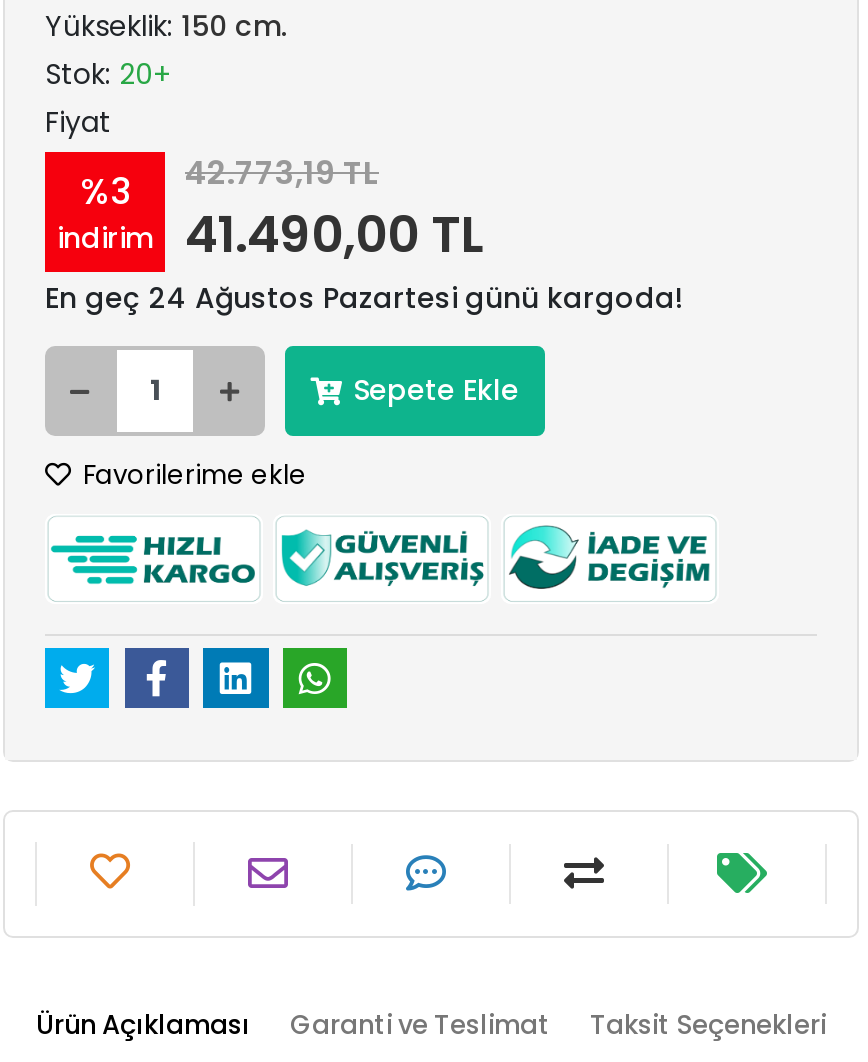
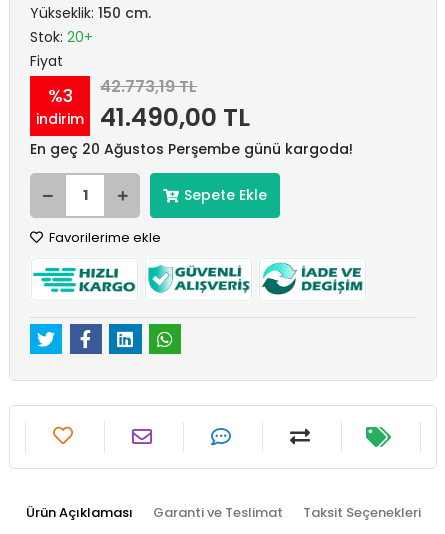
[45,278,683,318] En geç 24 Ağustos Pazartesi günü kargoda! -> [30,139,353,159] En geç 20 Ağustos Perşembe günü kargoda!

